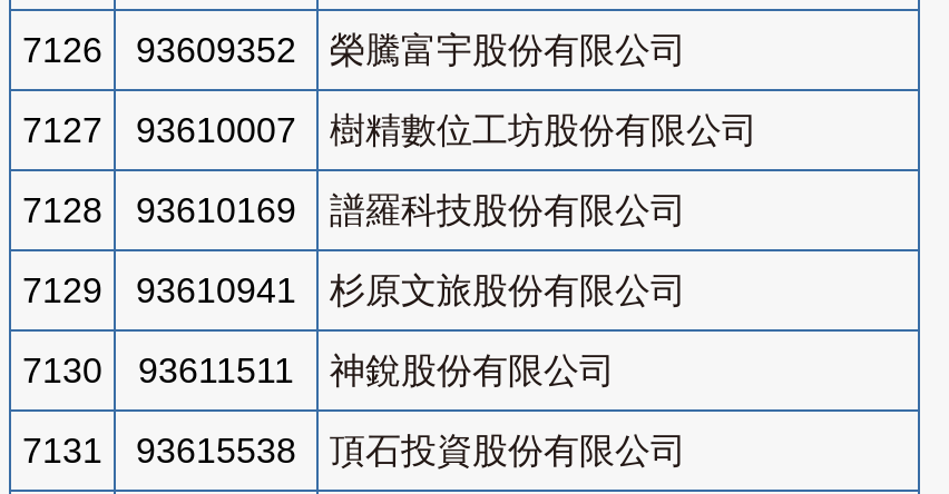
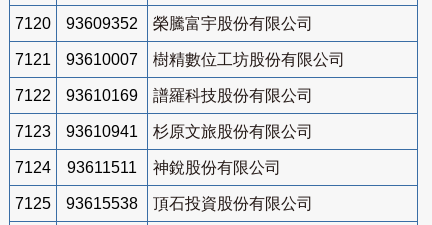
[22,31,686,69] 7126 93609352 榮騰富宇股份有限公司 -> [15,15,313,32] 7120 93609352 榮騰富宇股份有限公司
[22,111,757,149] 7127 93610007 樹精數位工坊股份有限公司 -> [15,51,345,68] 7121 93610007 樹精數位工坊股份有限公司
[22,191,686,229] 7128 93610169 譜羅科技股份有限公司 -> [15,87,313,104] 7122 93610169 譜羅科技股份有限公司
[22,271,686,309] 7129 93610941 杉原文旅股份有限公司 -> [15,123,313,140] 7123 93610941 杉原文旅股份有限公司
[22,351,615,389] 7130 93611511 神銳股份有限公司 -> [15,159,281,176] 7124 93611511 神銳股份有限公司
[22,431,686,469] 7131 93615538 頂石投資股份有限公司 -> [15,195,313,212] 7125 93615538 頂石投資股份有限公司

